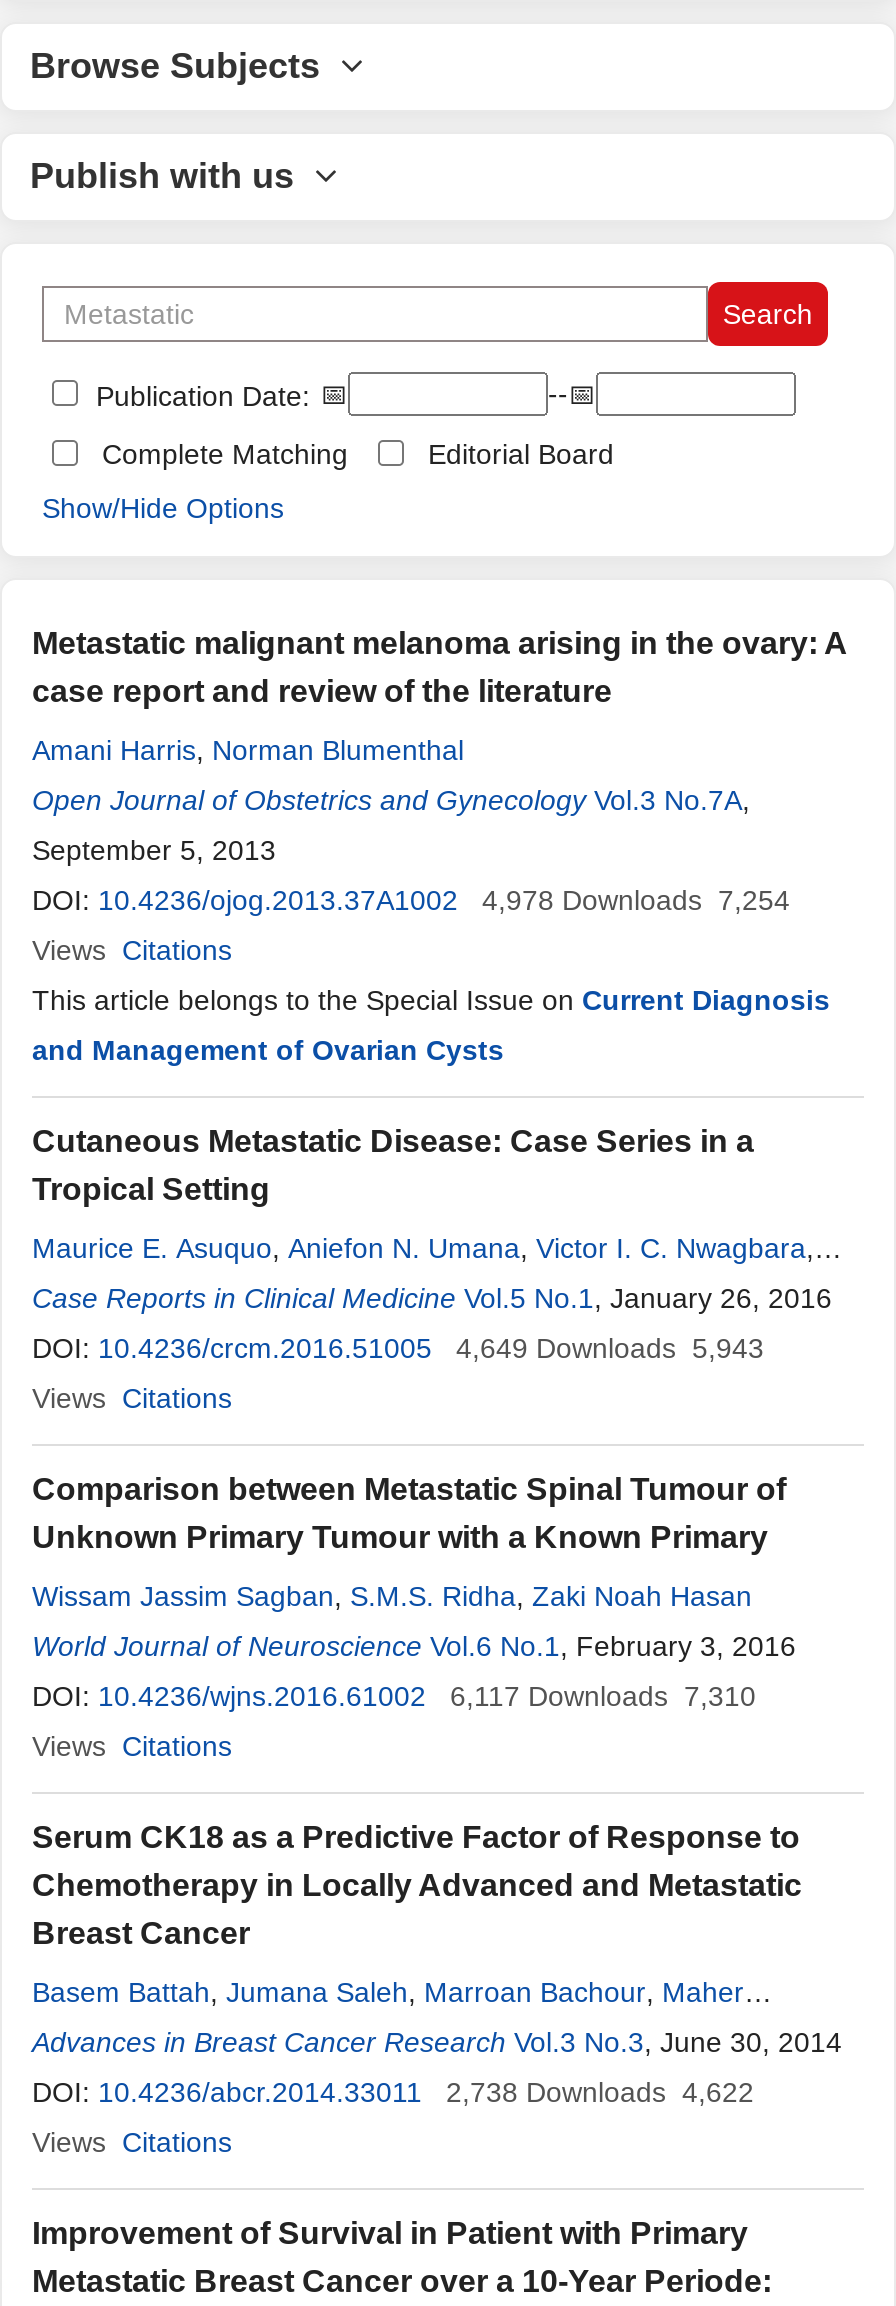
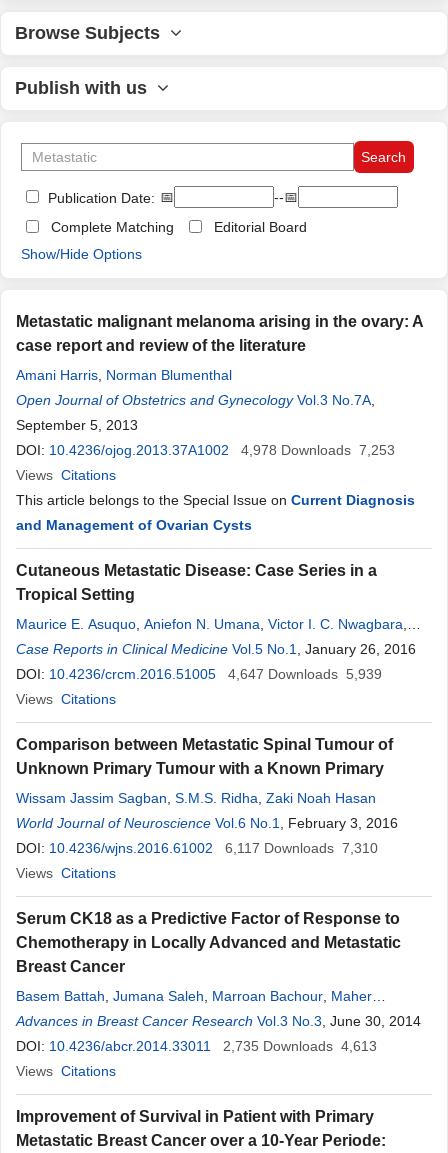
[32,884,790,916] DOI: 10.4236/ojog.2013.37A1002 4,978 Downloads 7,254 -> [16,442,395,458] DOI: 10.4236/ojog.2013.37A1002 4,978 Downloads 7,253
[32,1332,764,1364] DOI: 10.4236/crcm.2016.51005 4,649 Downloads 5,943 -> [16,666,382,682] DOI: 10.4236/crcm.2016.51005 4,647 Downloads 5,939
[32,2076,754,2108] DOI: 10.4236/abcr.2014.33011 2,738 Downloads 4,622 -> [16,1038,377,1054] DOI: 10.4236/abcr.2014.33011 2,735 Downloads 4,613

